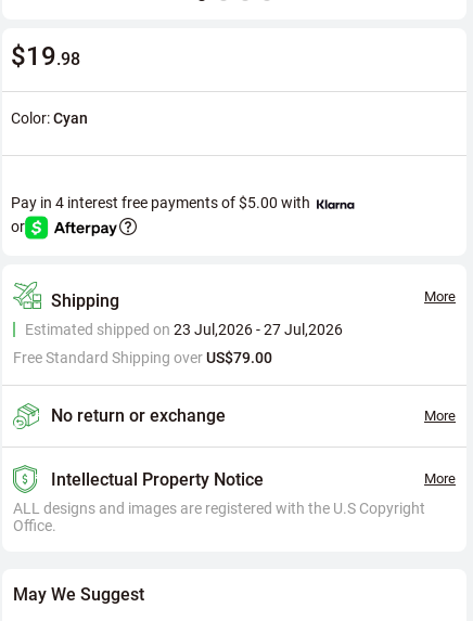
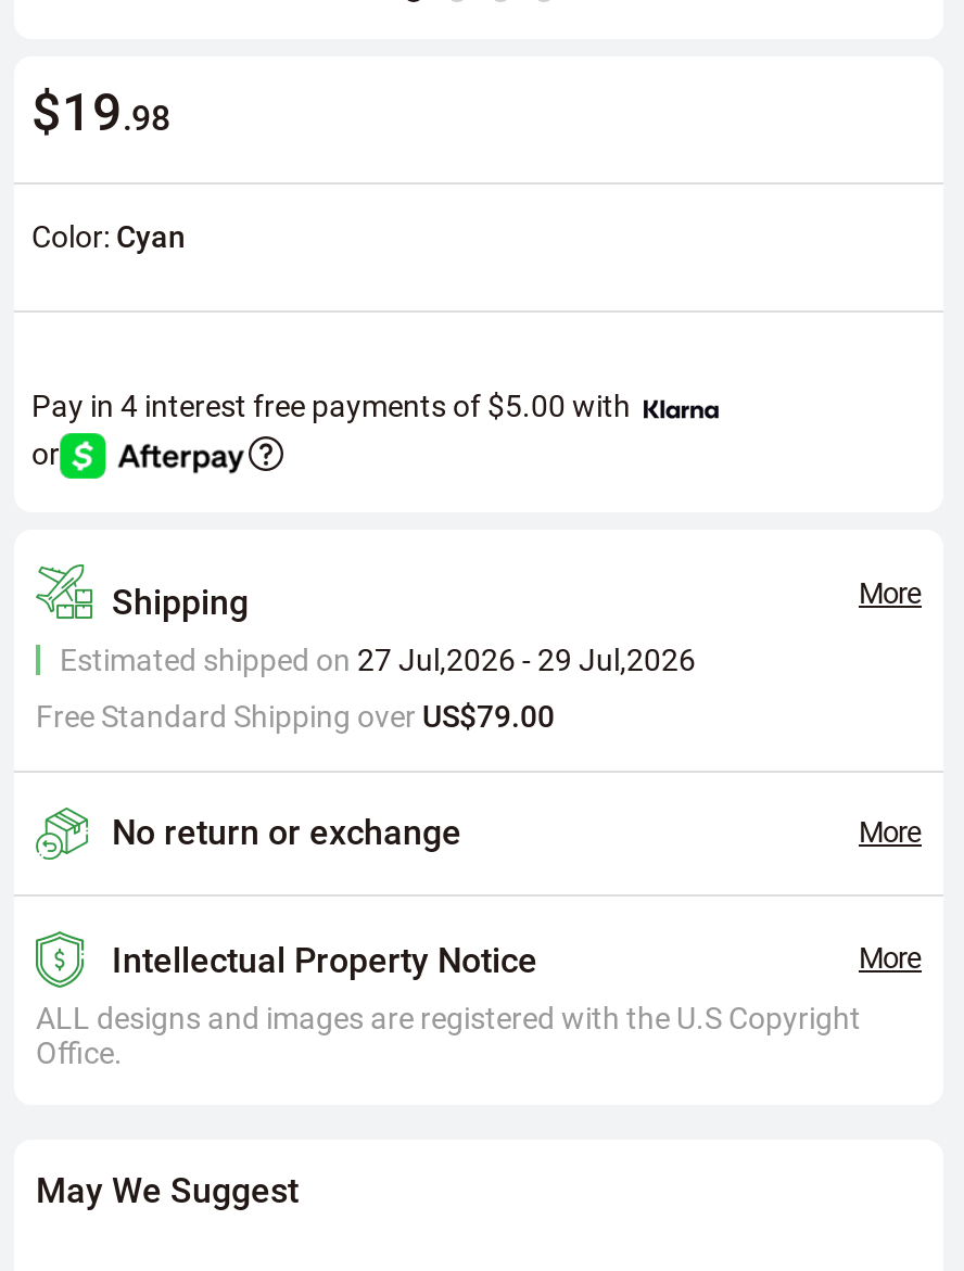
[22,321,343,338] Estimated shipped on 23 Jul,2026 - 27 Jul,2026 -> [53,642,696,677] Estimated shipped on 27 Jul,2026 - 29 Jul,2026

